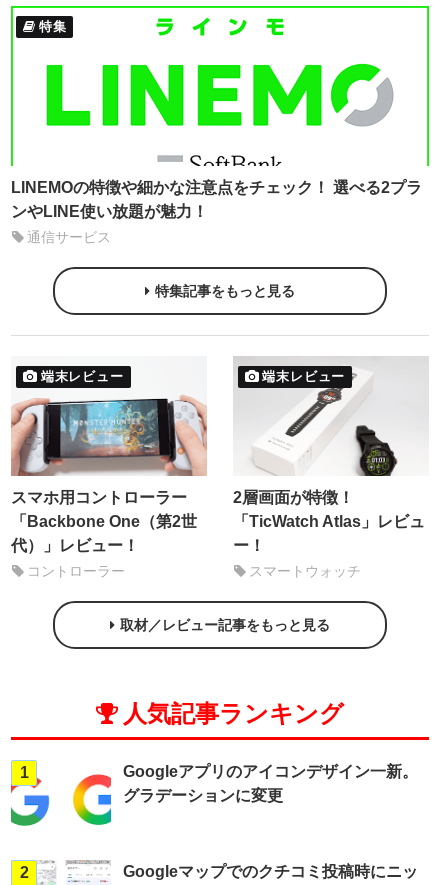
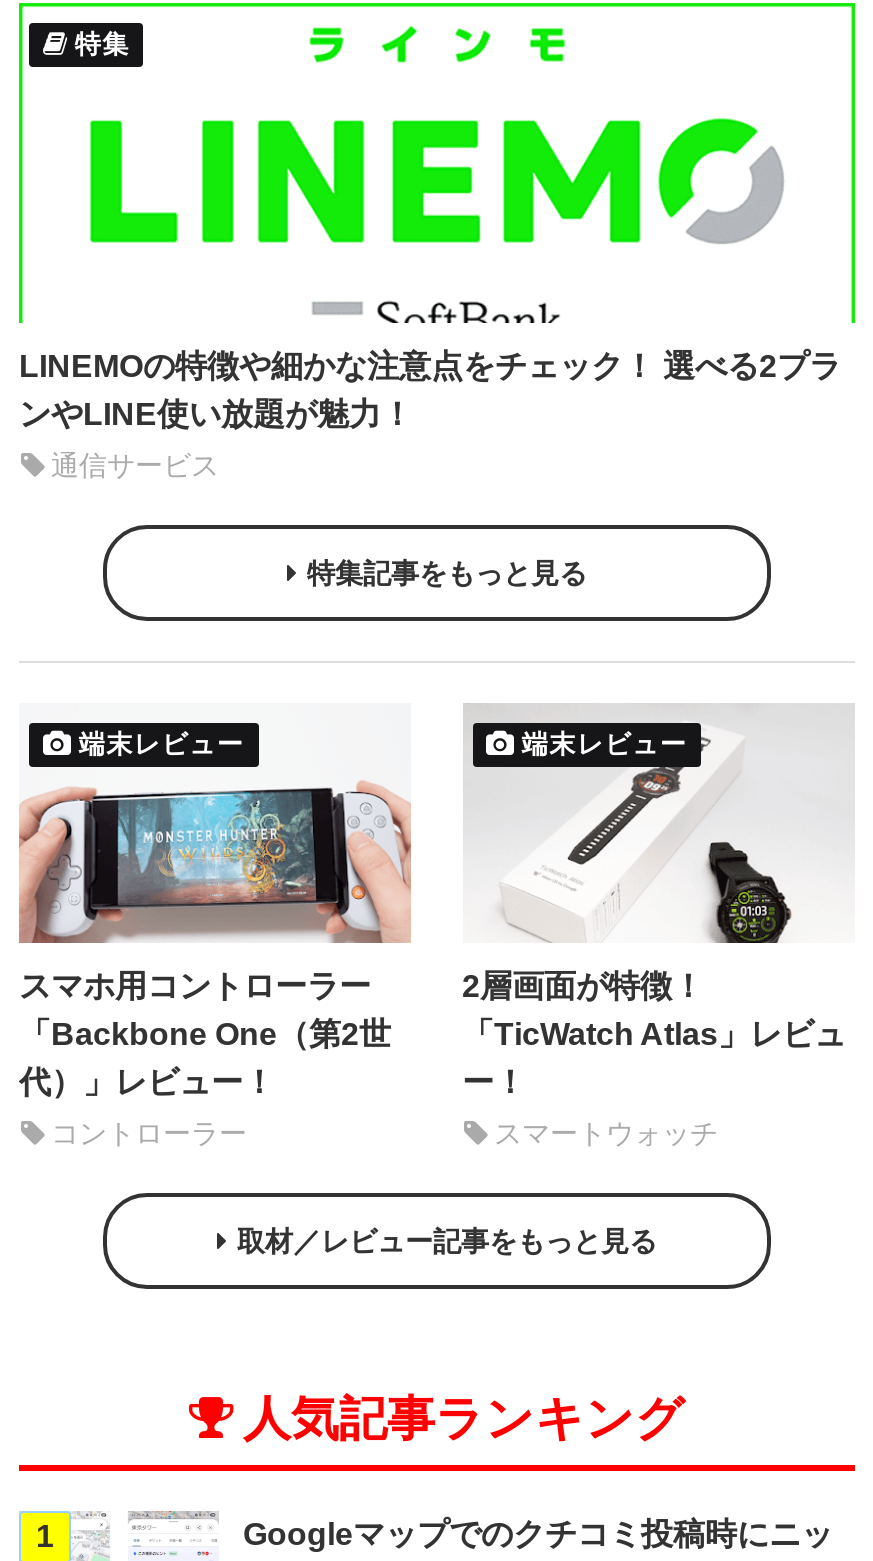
[72,763,418,826] [image] | Googleアプリのアイコンデザイン一新。 | グラデーションに変更 -> none
[10,771,55,881] [image] | 2 -> none

